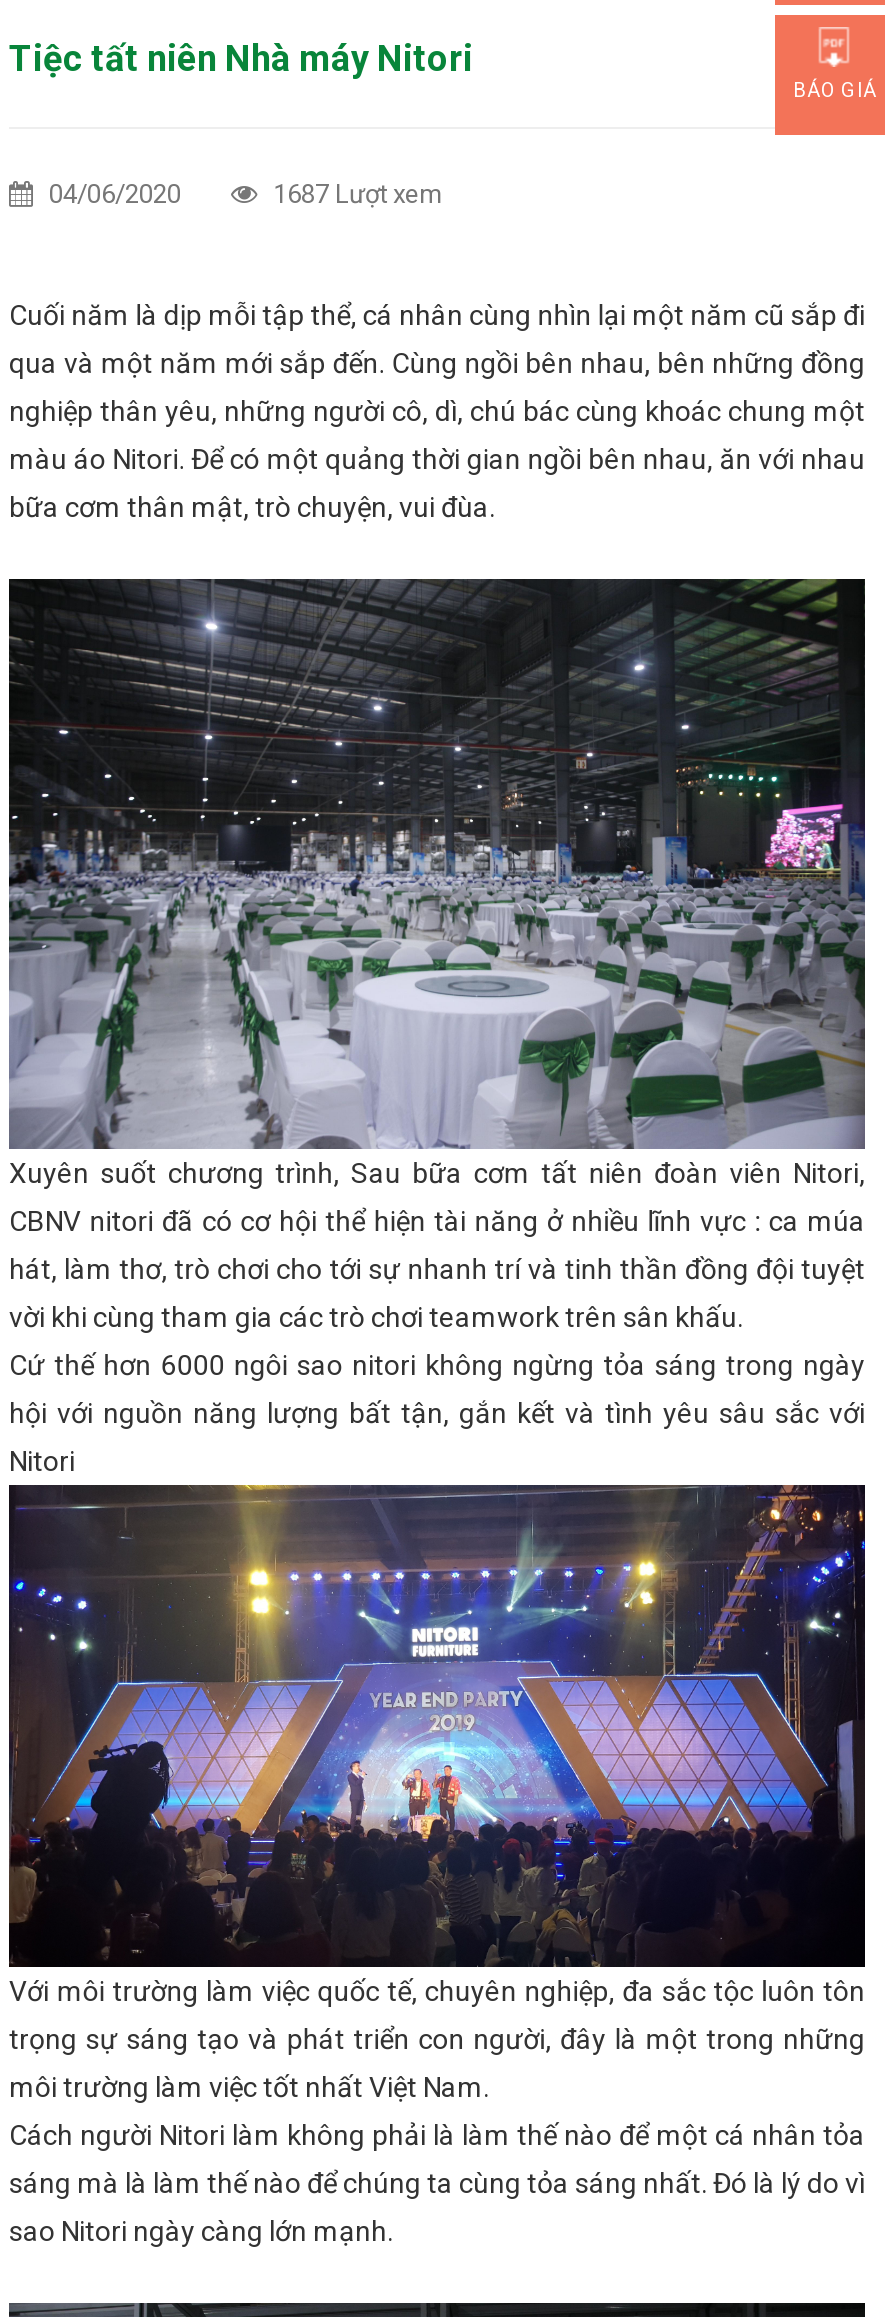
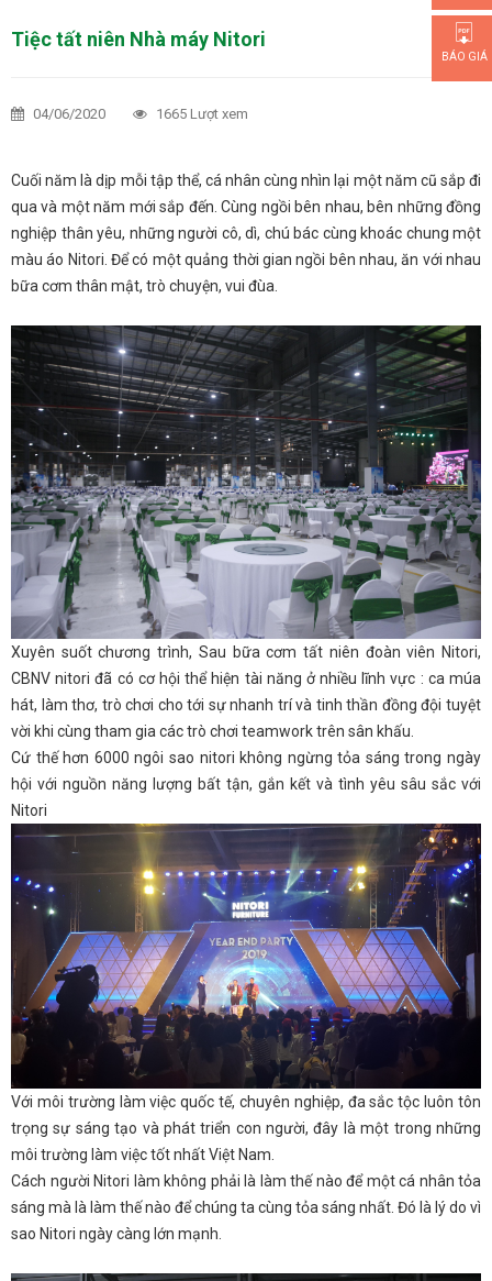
[267,179,441,209] 1687 Lượt xem -> [153,106,248,122] 1665 Lượt xem

